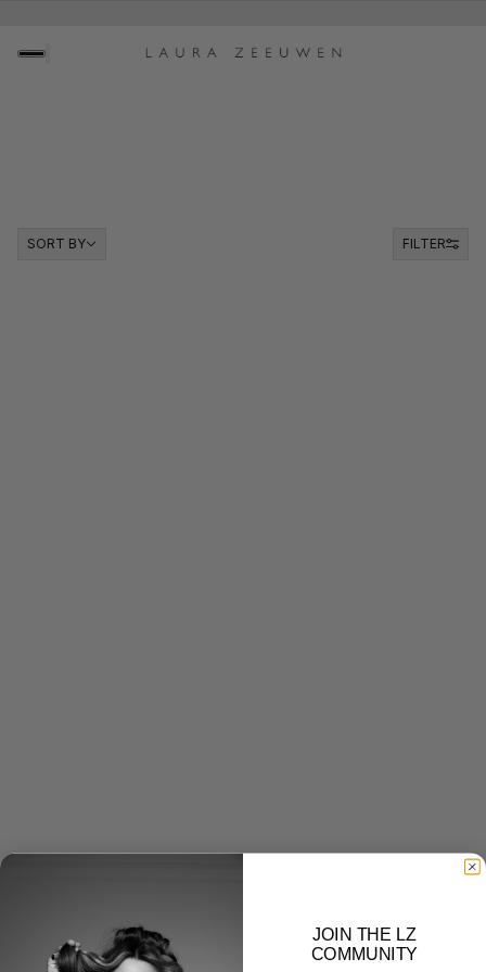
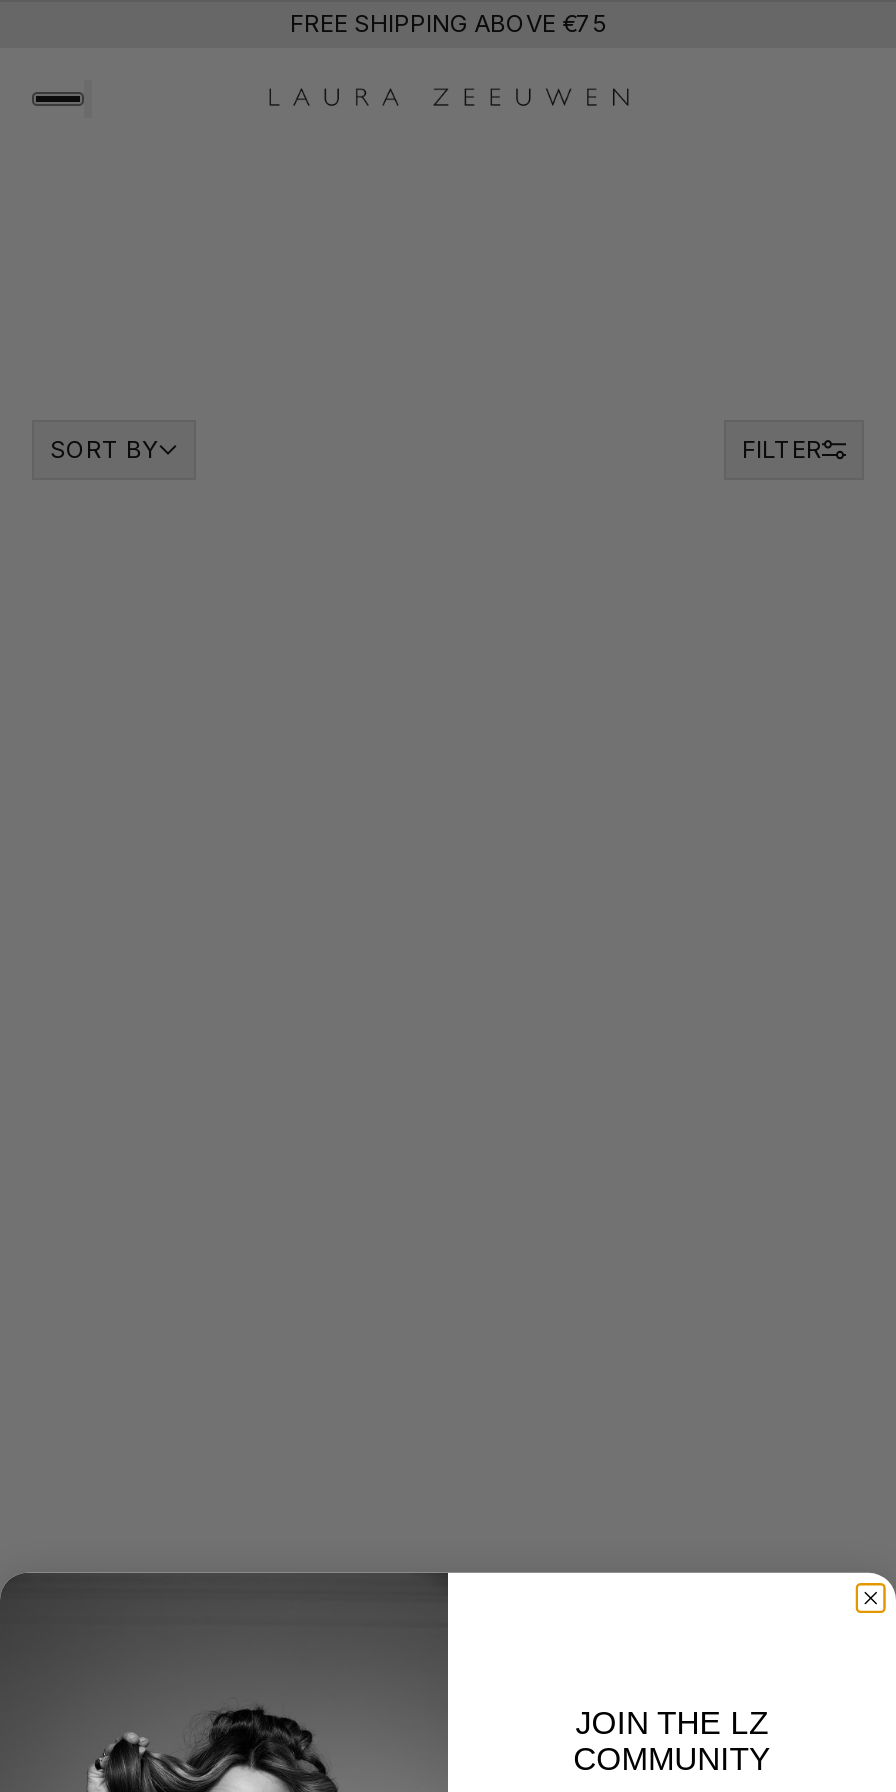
none -> [290,8,606,38] FREE SHIPPING ABOVE €75

